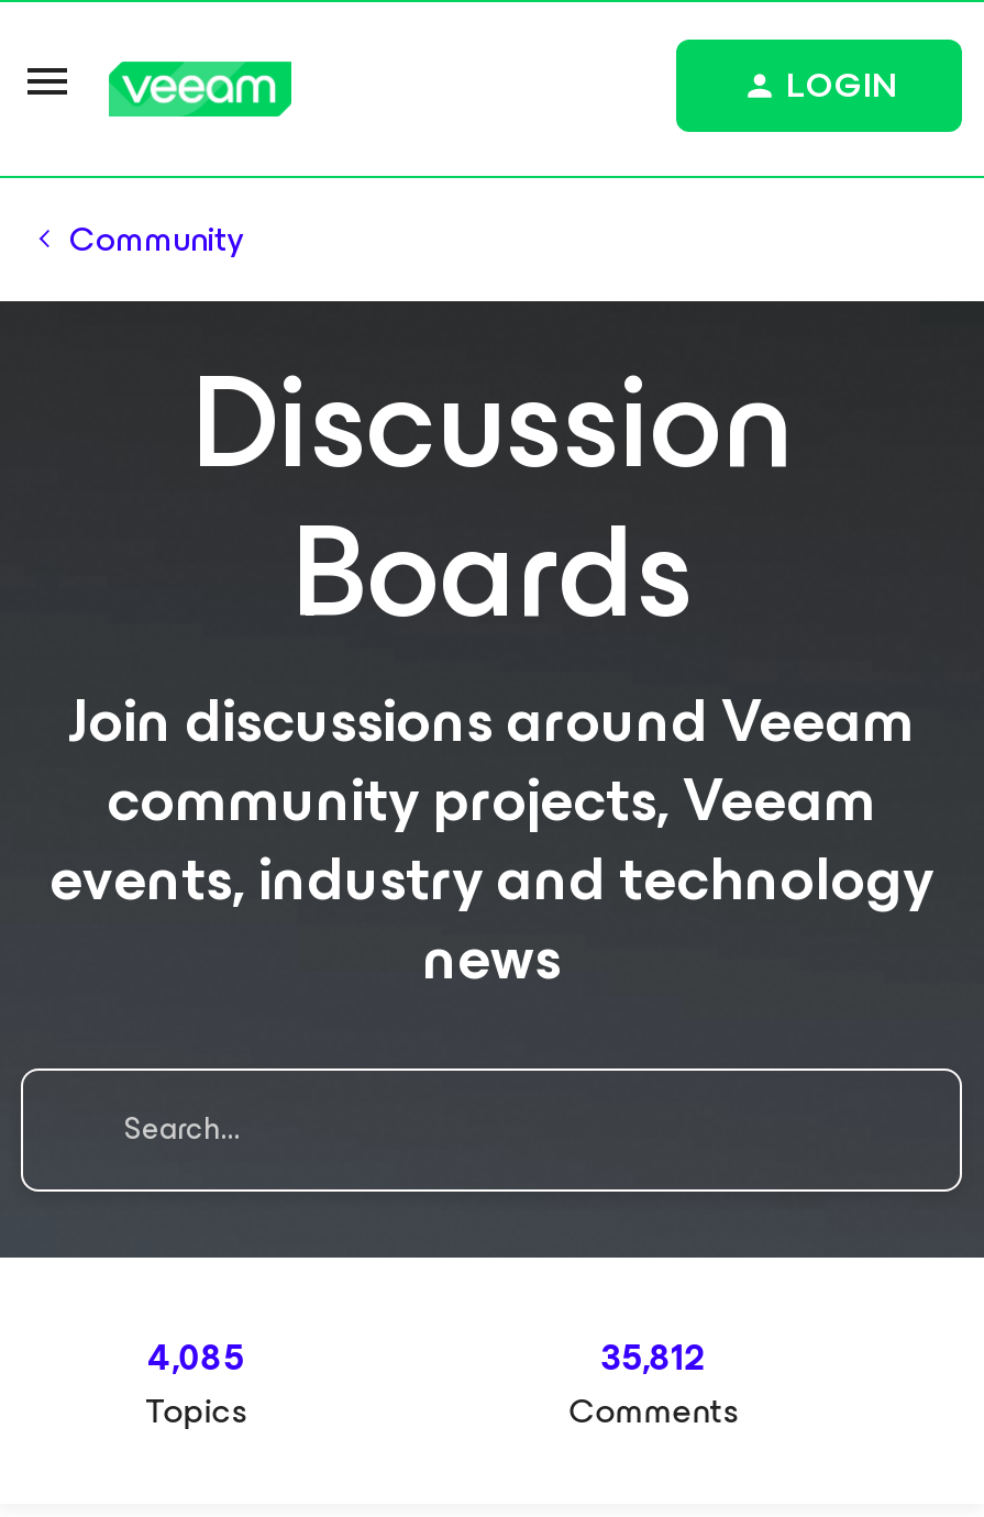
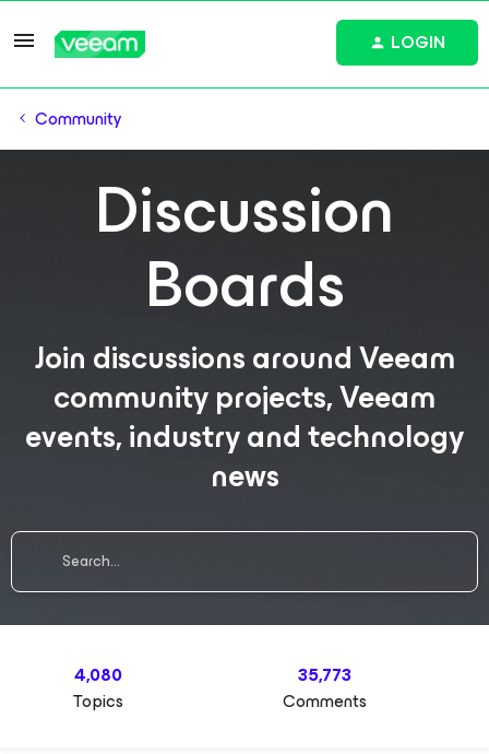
[148,1328,245,1387] 4,085 -> [74,660,122,690] 4,080
[601,1328,707,1387] 35,812 -> [298,660,352,690] 35,773

